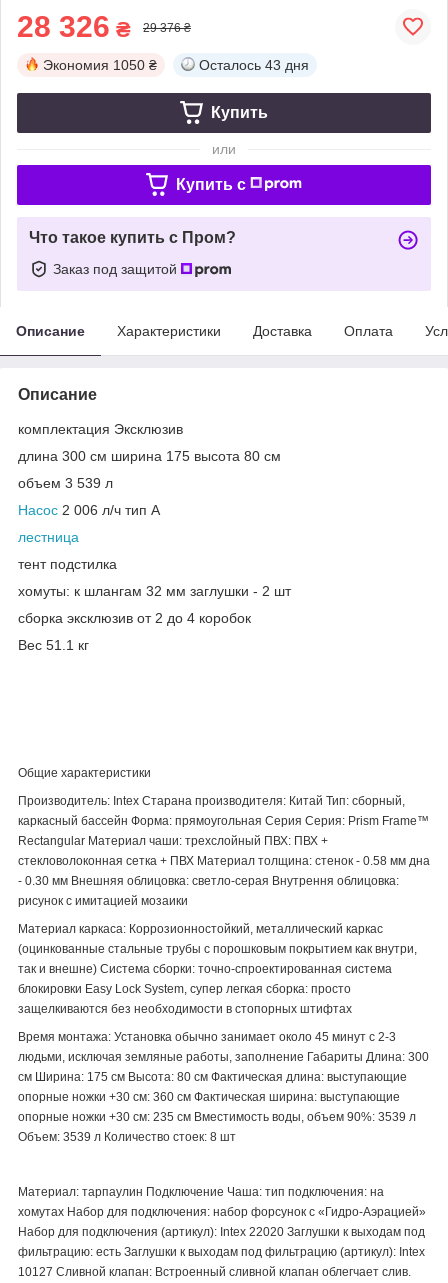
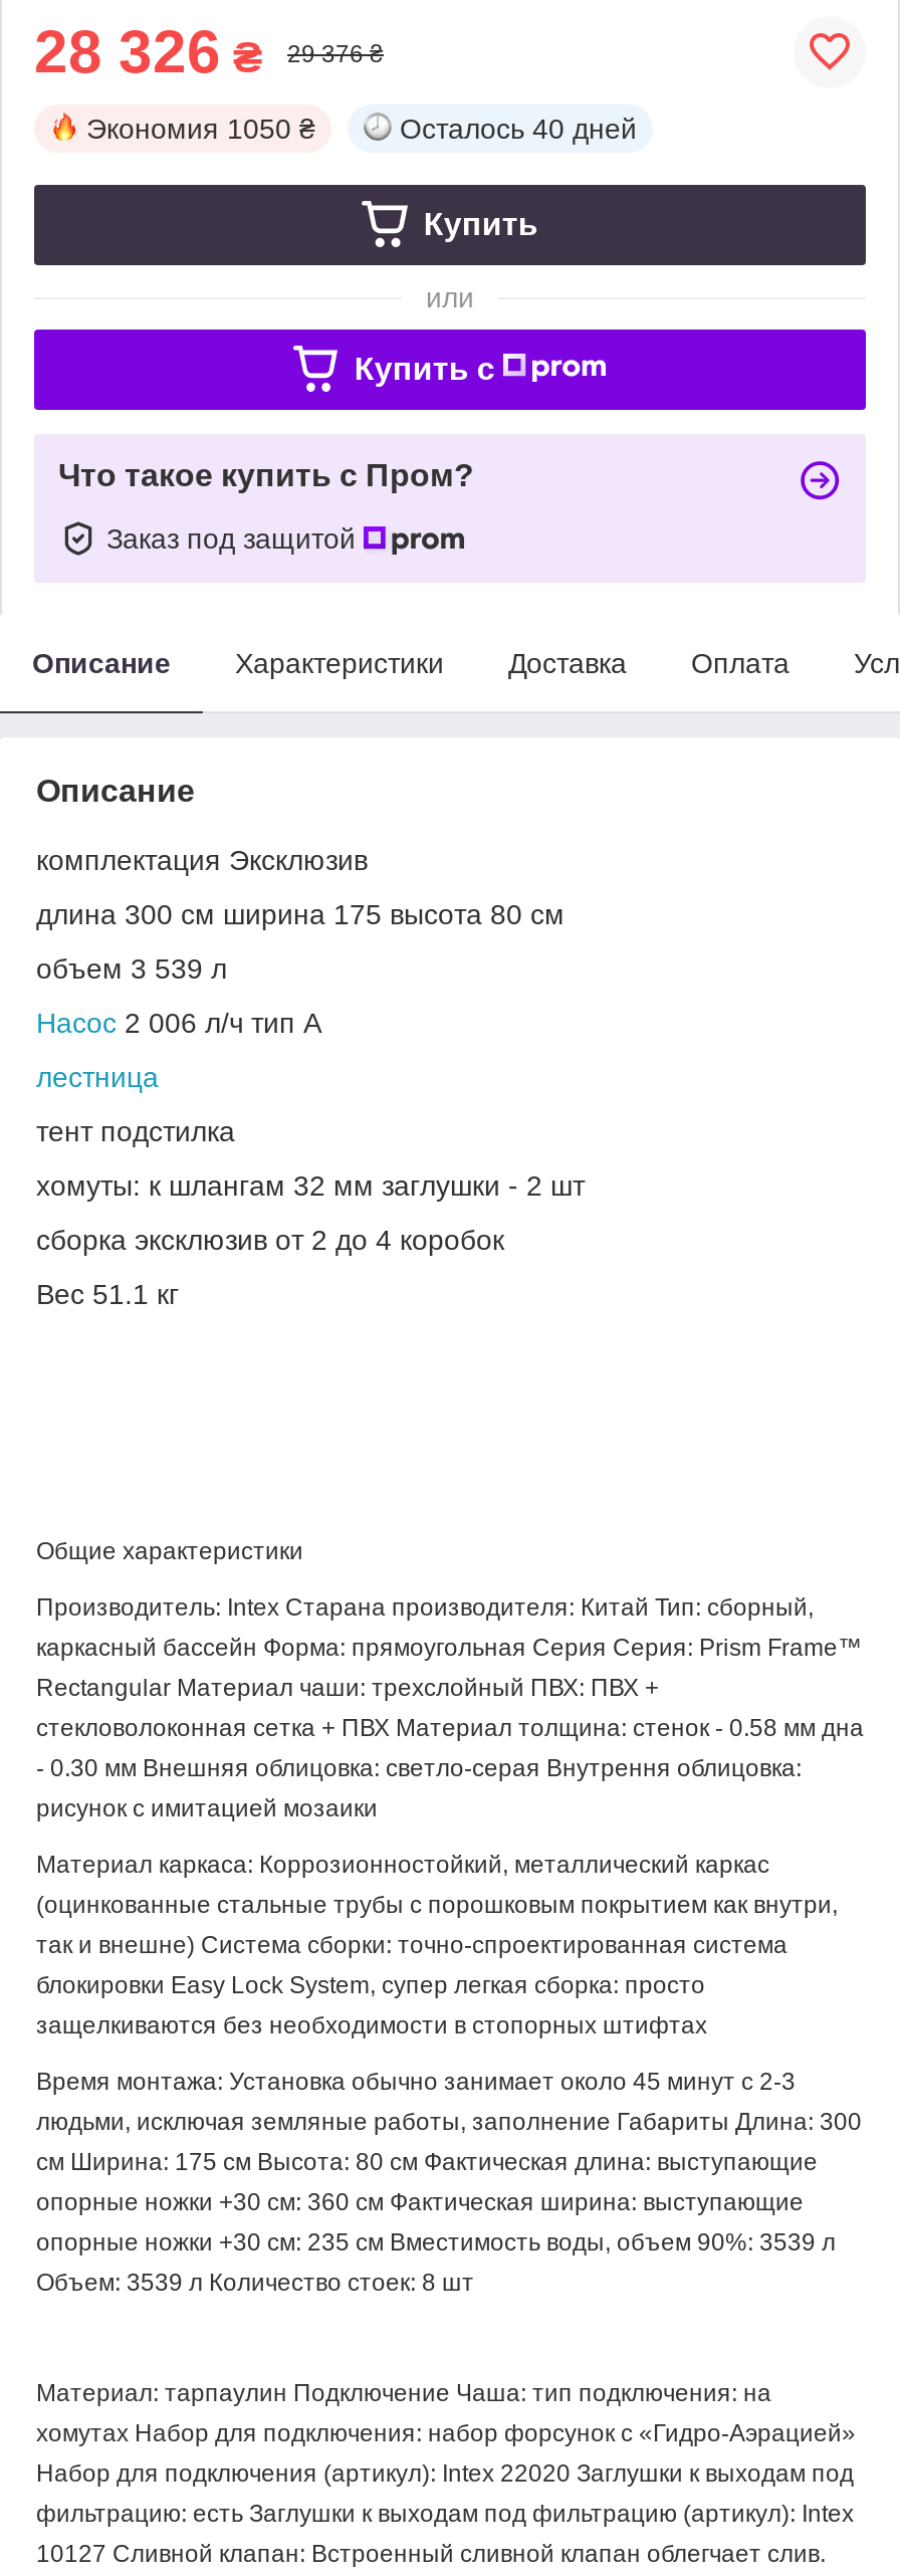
[199,57,309,73] Осталось 43 дня -> [400,112,637,144] Осталось 40 дней

